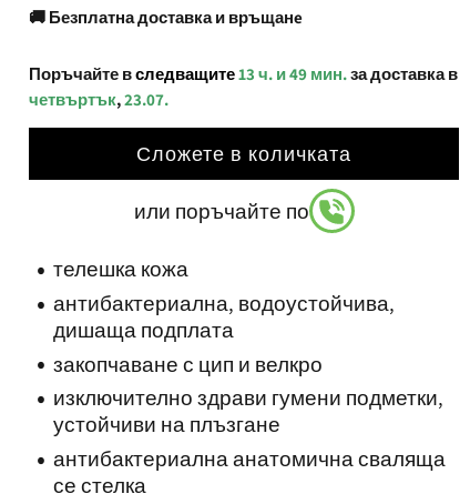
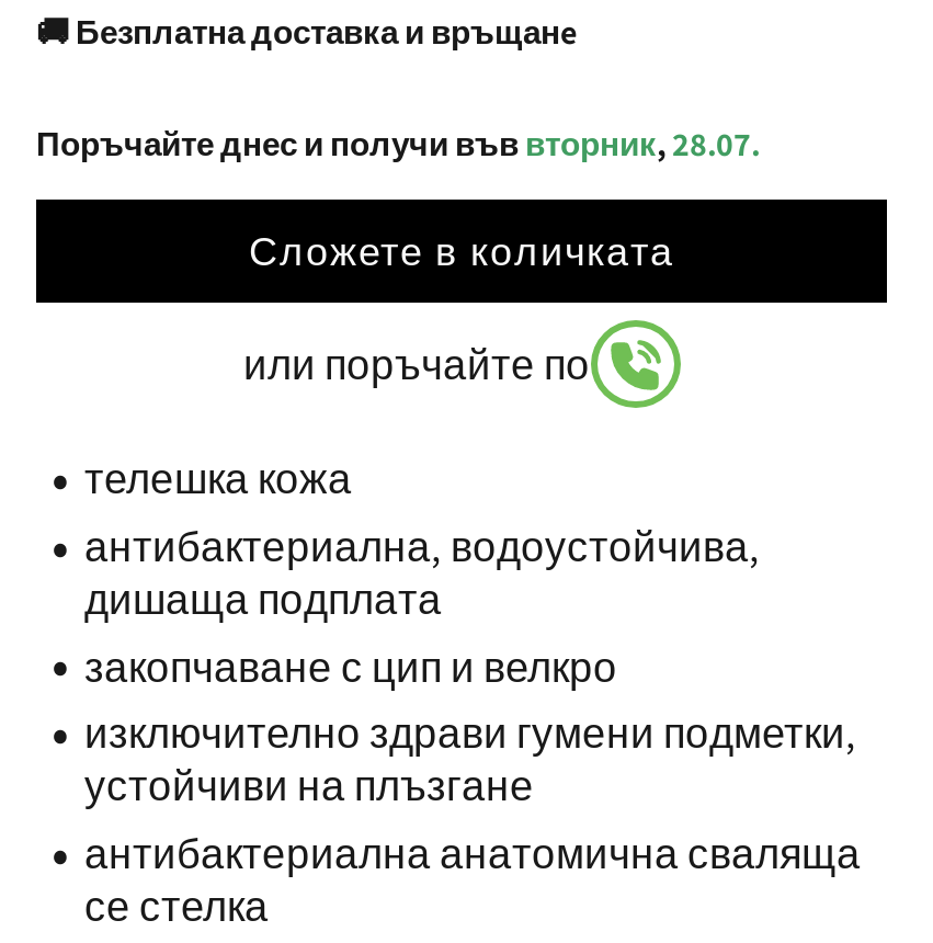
[29,64,458,110] Поръчайте в следващите 13 ч. и 49 мин. за доставка в | четвъртък, 23.07. -> [36,124,760,166] Поръчайтеднес и получи във вторник, 28.07.

